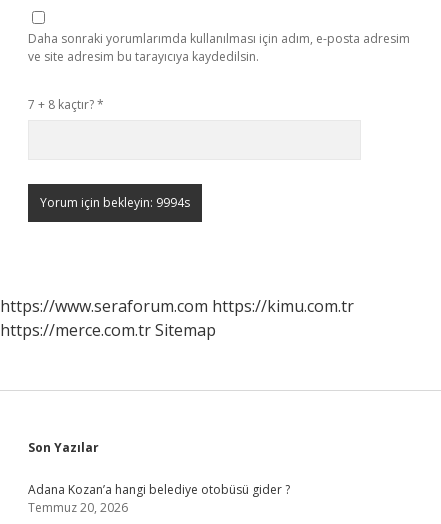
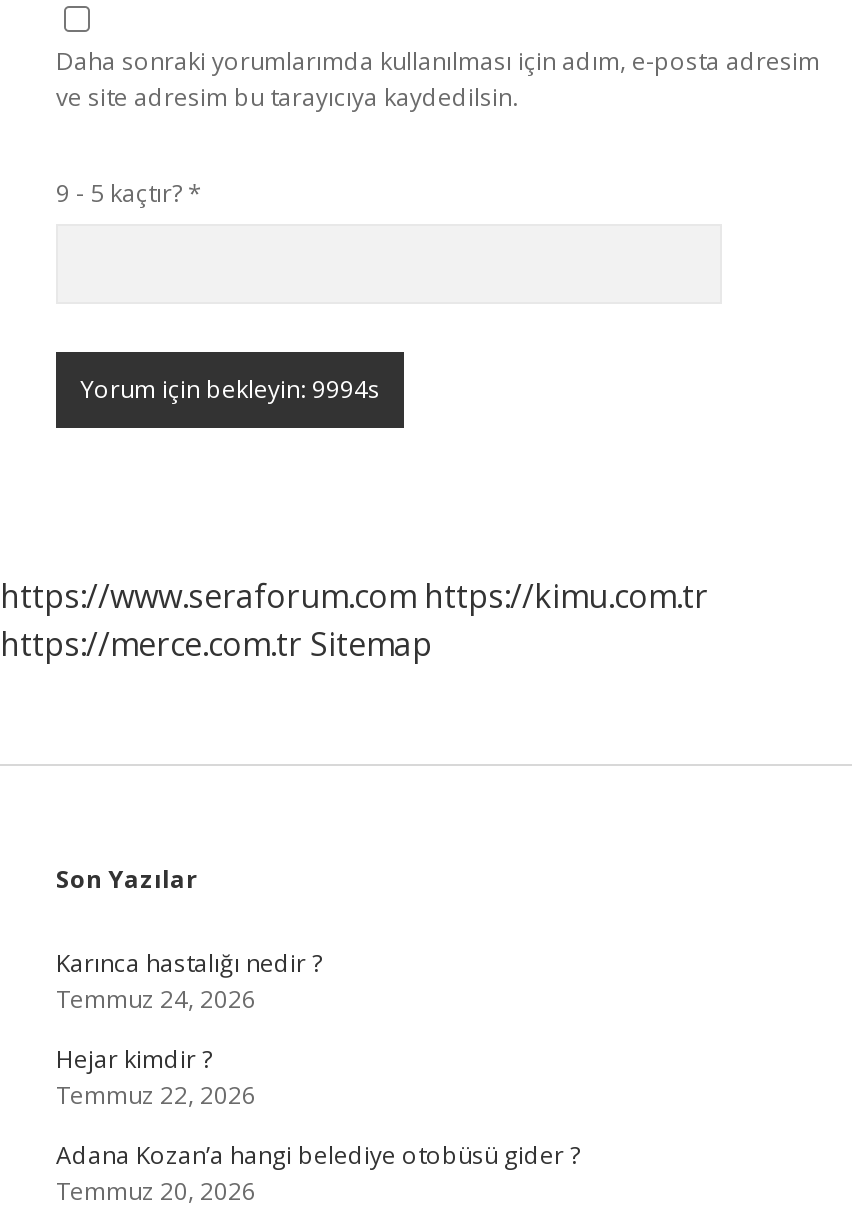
[28,96,104,113] 7 + 8 kaçtır? * -> [56,176,202,210] 9 - 5 kaçtır? *
none -> [56,946,322,1112] Karınca hastalığı nedir ? | Temmuz 24, 2026 | Hejar kimdir ? | Temmuz 22, 2026

